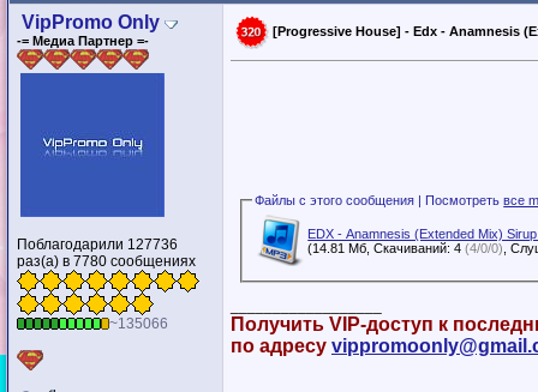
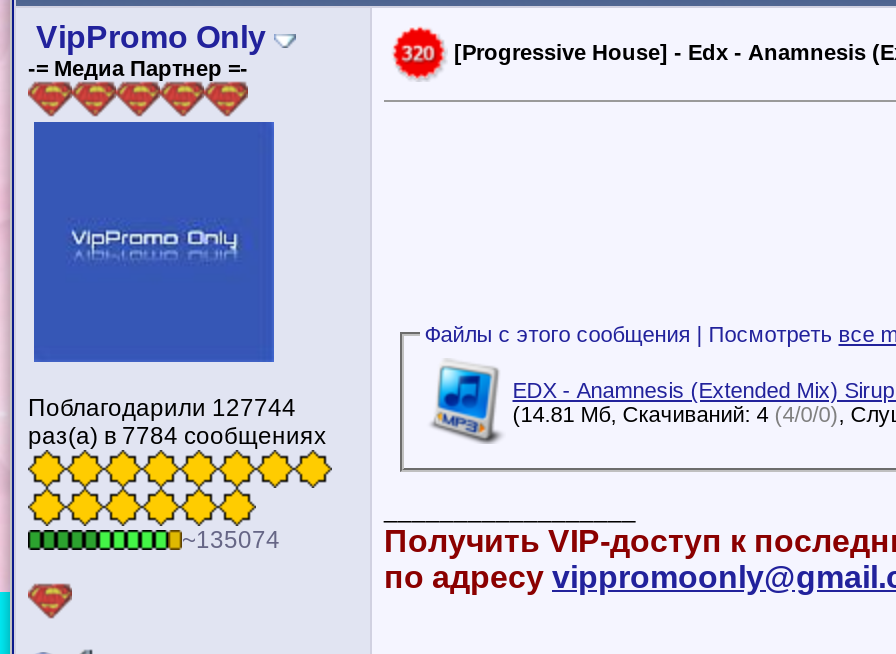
[17,236,178,252] Поблагодарили 127736 -> [28,393,296,421] Поблагодарили 127744
[17,252,196,269] раз(а) в 7780 сообщениях -> [28,421,326,449] раз(а) в 7784 сообщениях
[109,315,168,332] ~135066 -> [182,525,280,553] ~135074

